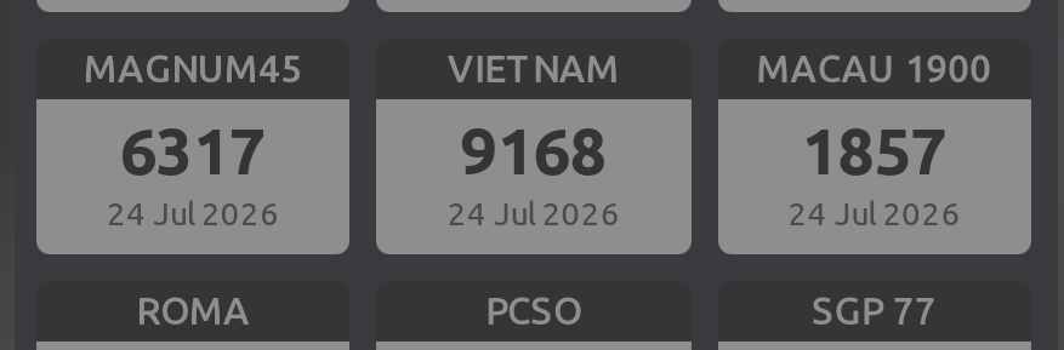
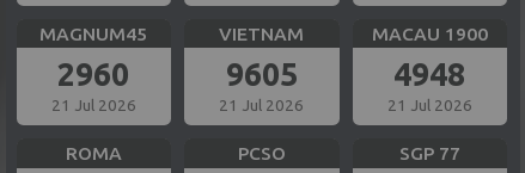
[120,115,265,187] 6317 -> [58,56,130,92] 2960
[461,115,606,187] 9168 -> [226,56,298,92] 9605
[801,115,947,187] 1857 -> [394,56,466,92] 4948
[107,195,279,232] 24 Jul 2026 -> [51,96,136,114] 21 Jul 2026
[447,195,620,232] 24 Jul 2026 -> [219,96,304,114] 21 Jul 2026
[788,195,960,232] 24 Jul 2026 -> [387,96,472,114] 21 Jul 2026

